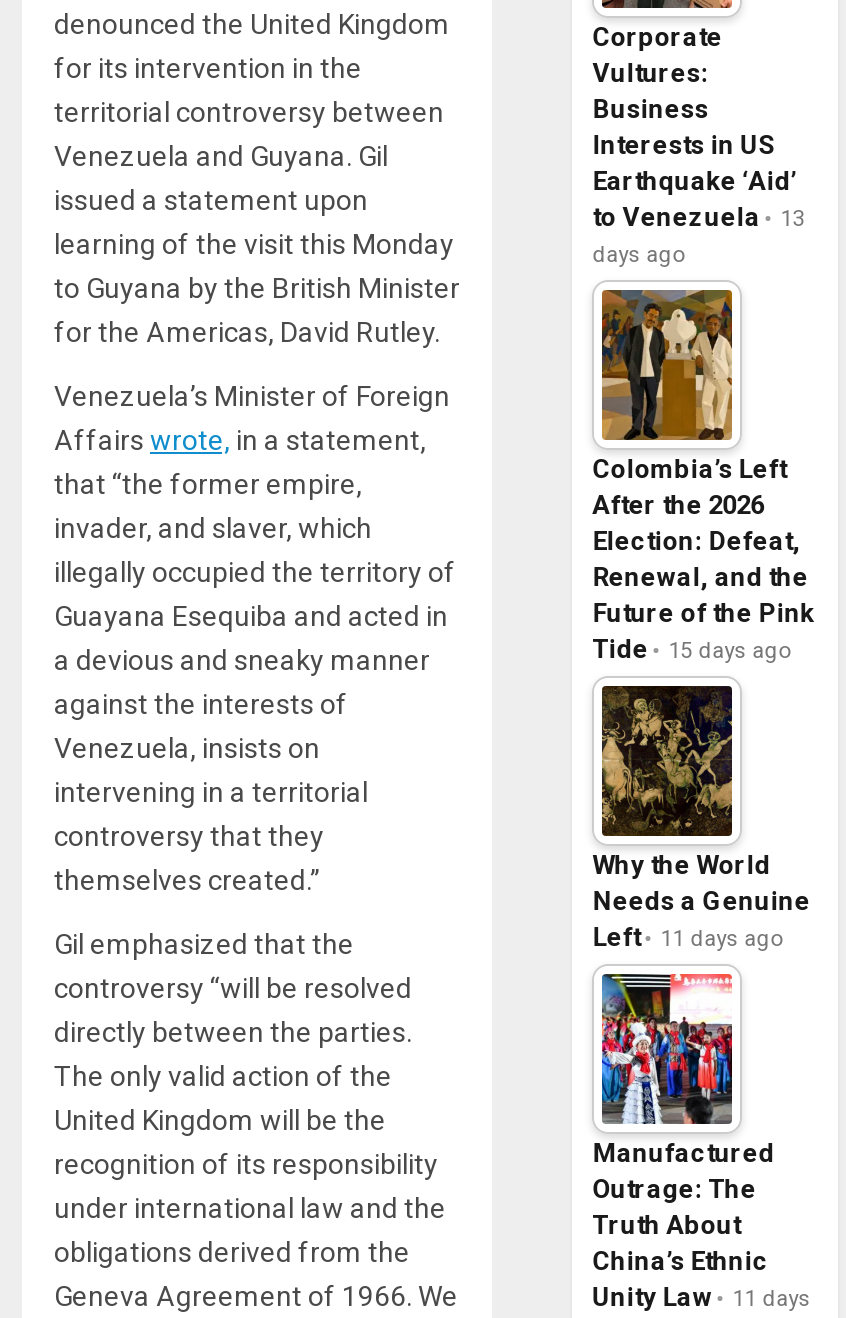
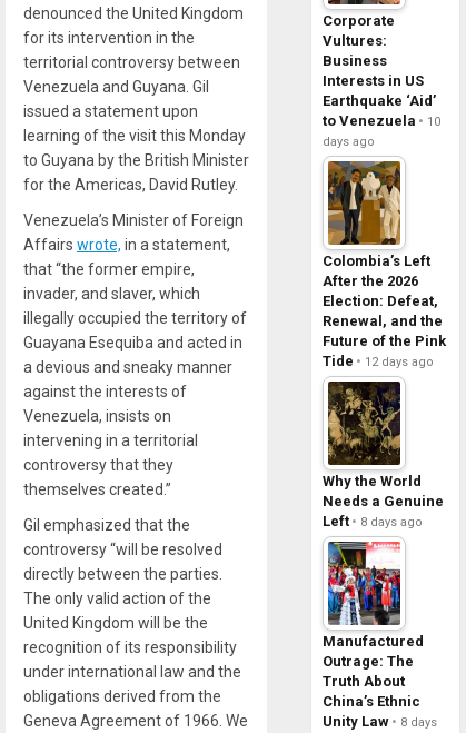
[593,202,805,232] to Venezuela 13 -> [323,112,441,129] to Venezuela 10
[593,634,793,664] Tide 15 days ago -> [323,352,434,369] Tide 12 days ago
[593,922,785,952] Left 11 days ago -> [323,513,423,529] Left 8 days ago
[593,1282,811,1312] Unity Law 11 days -> [323,713,437,729] Unity Law 8 days

